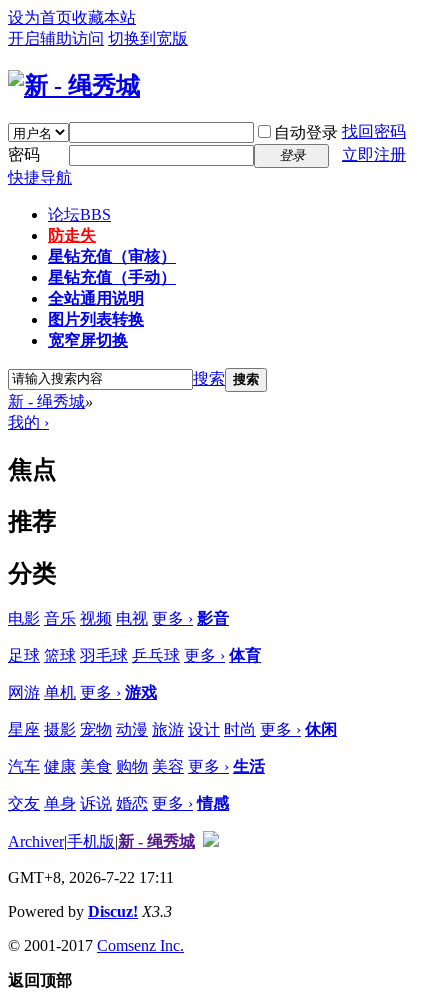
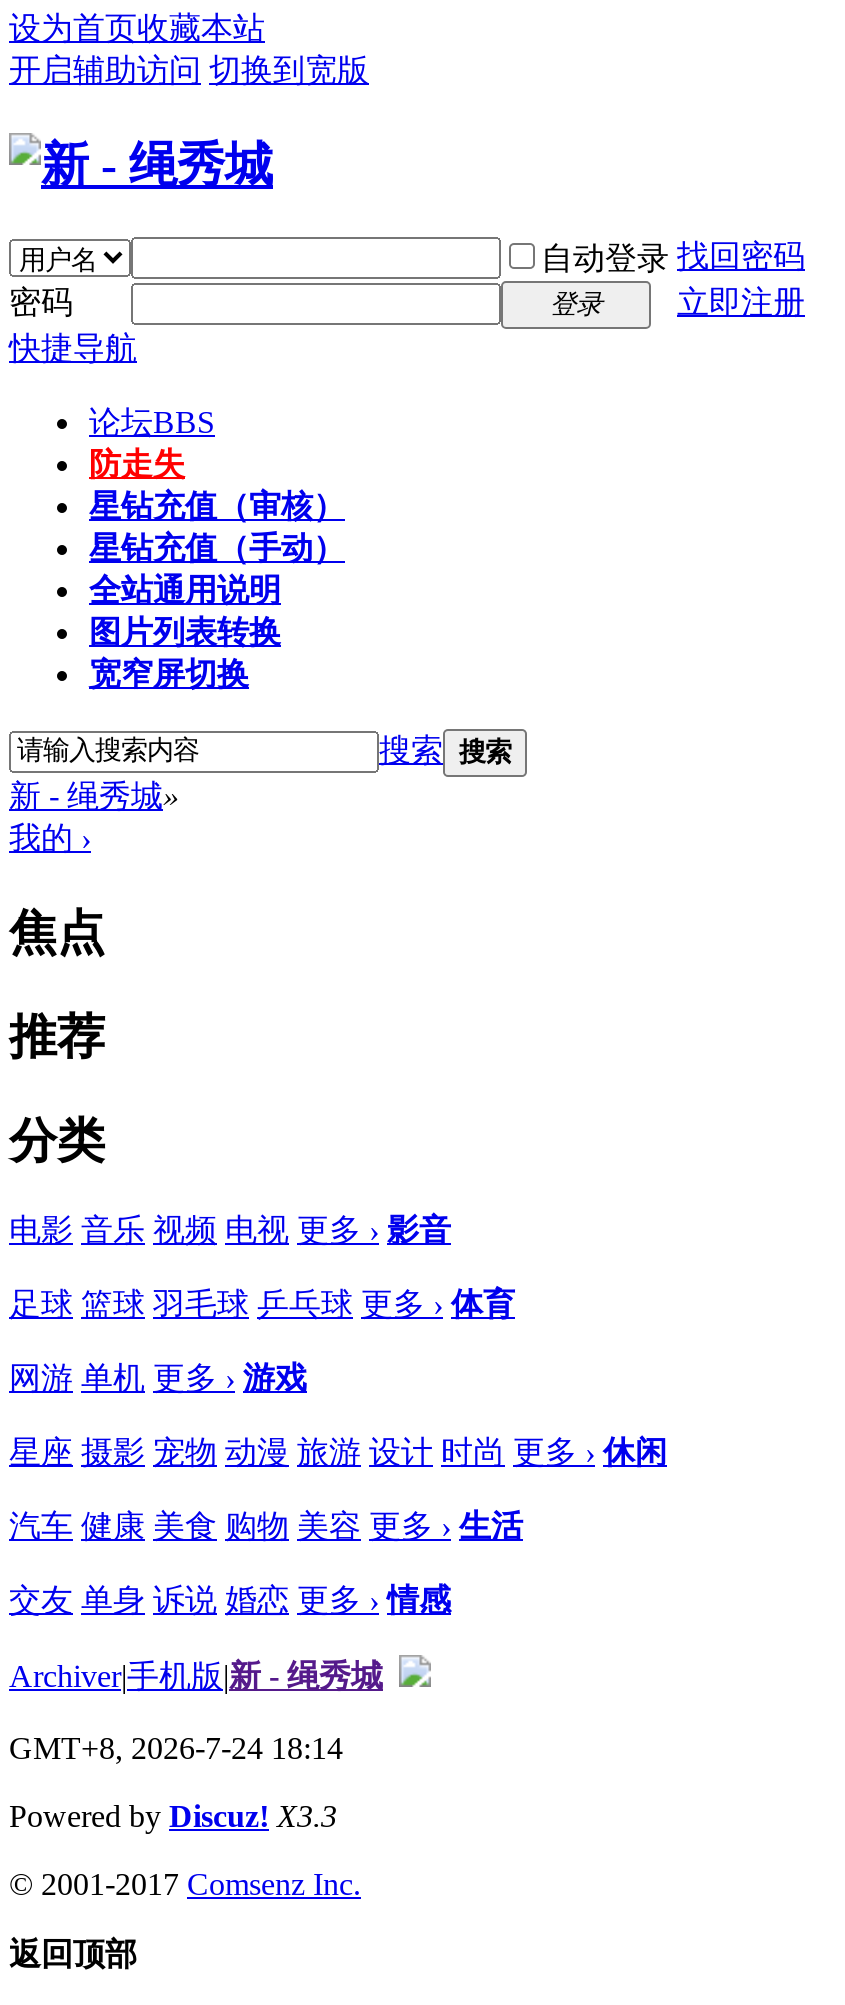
[8,869,174,886] GMT+8, 2026-7-22 17:11 -> [9,1732,343,1766] GMT+8, 2026-7-24 18:14

